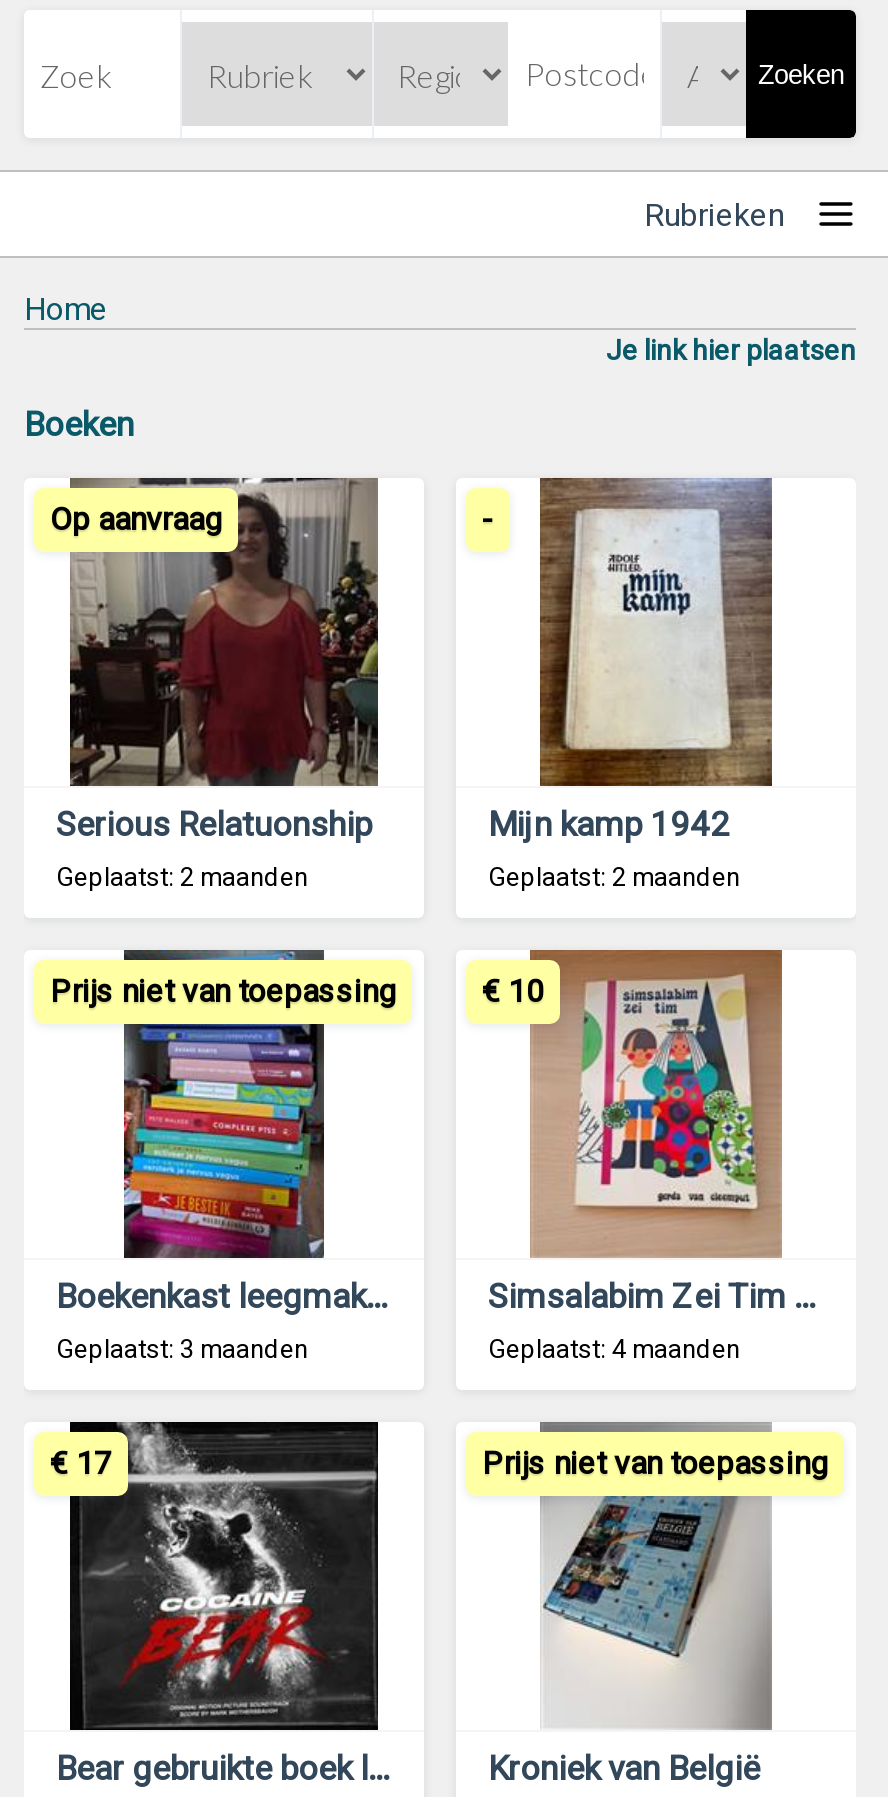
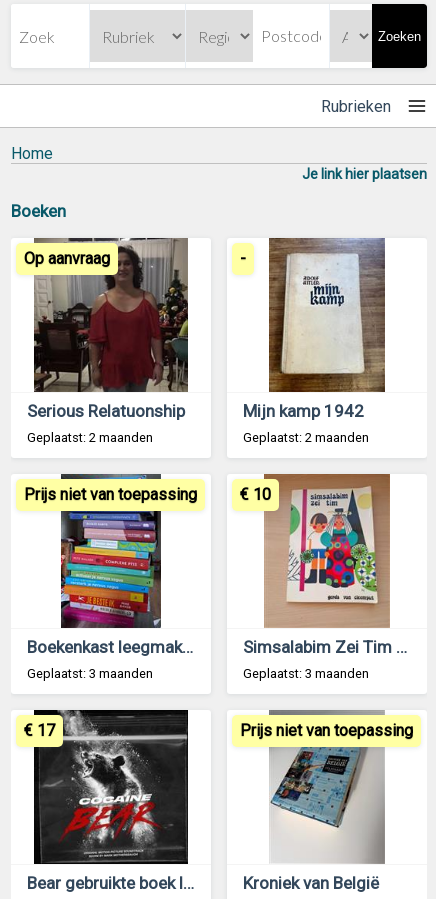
[488,1333,740,1363] Geplaatst: 4 maanden -> [243,665,369,680] Geplaatst: 3 maanden

